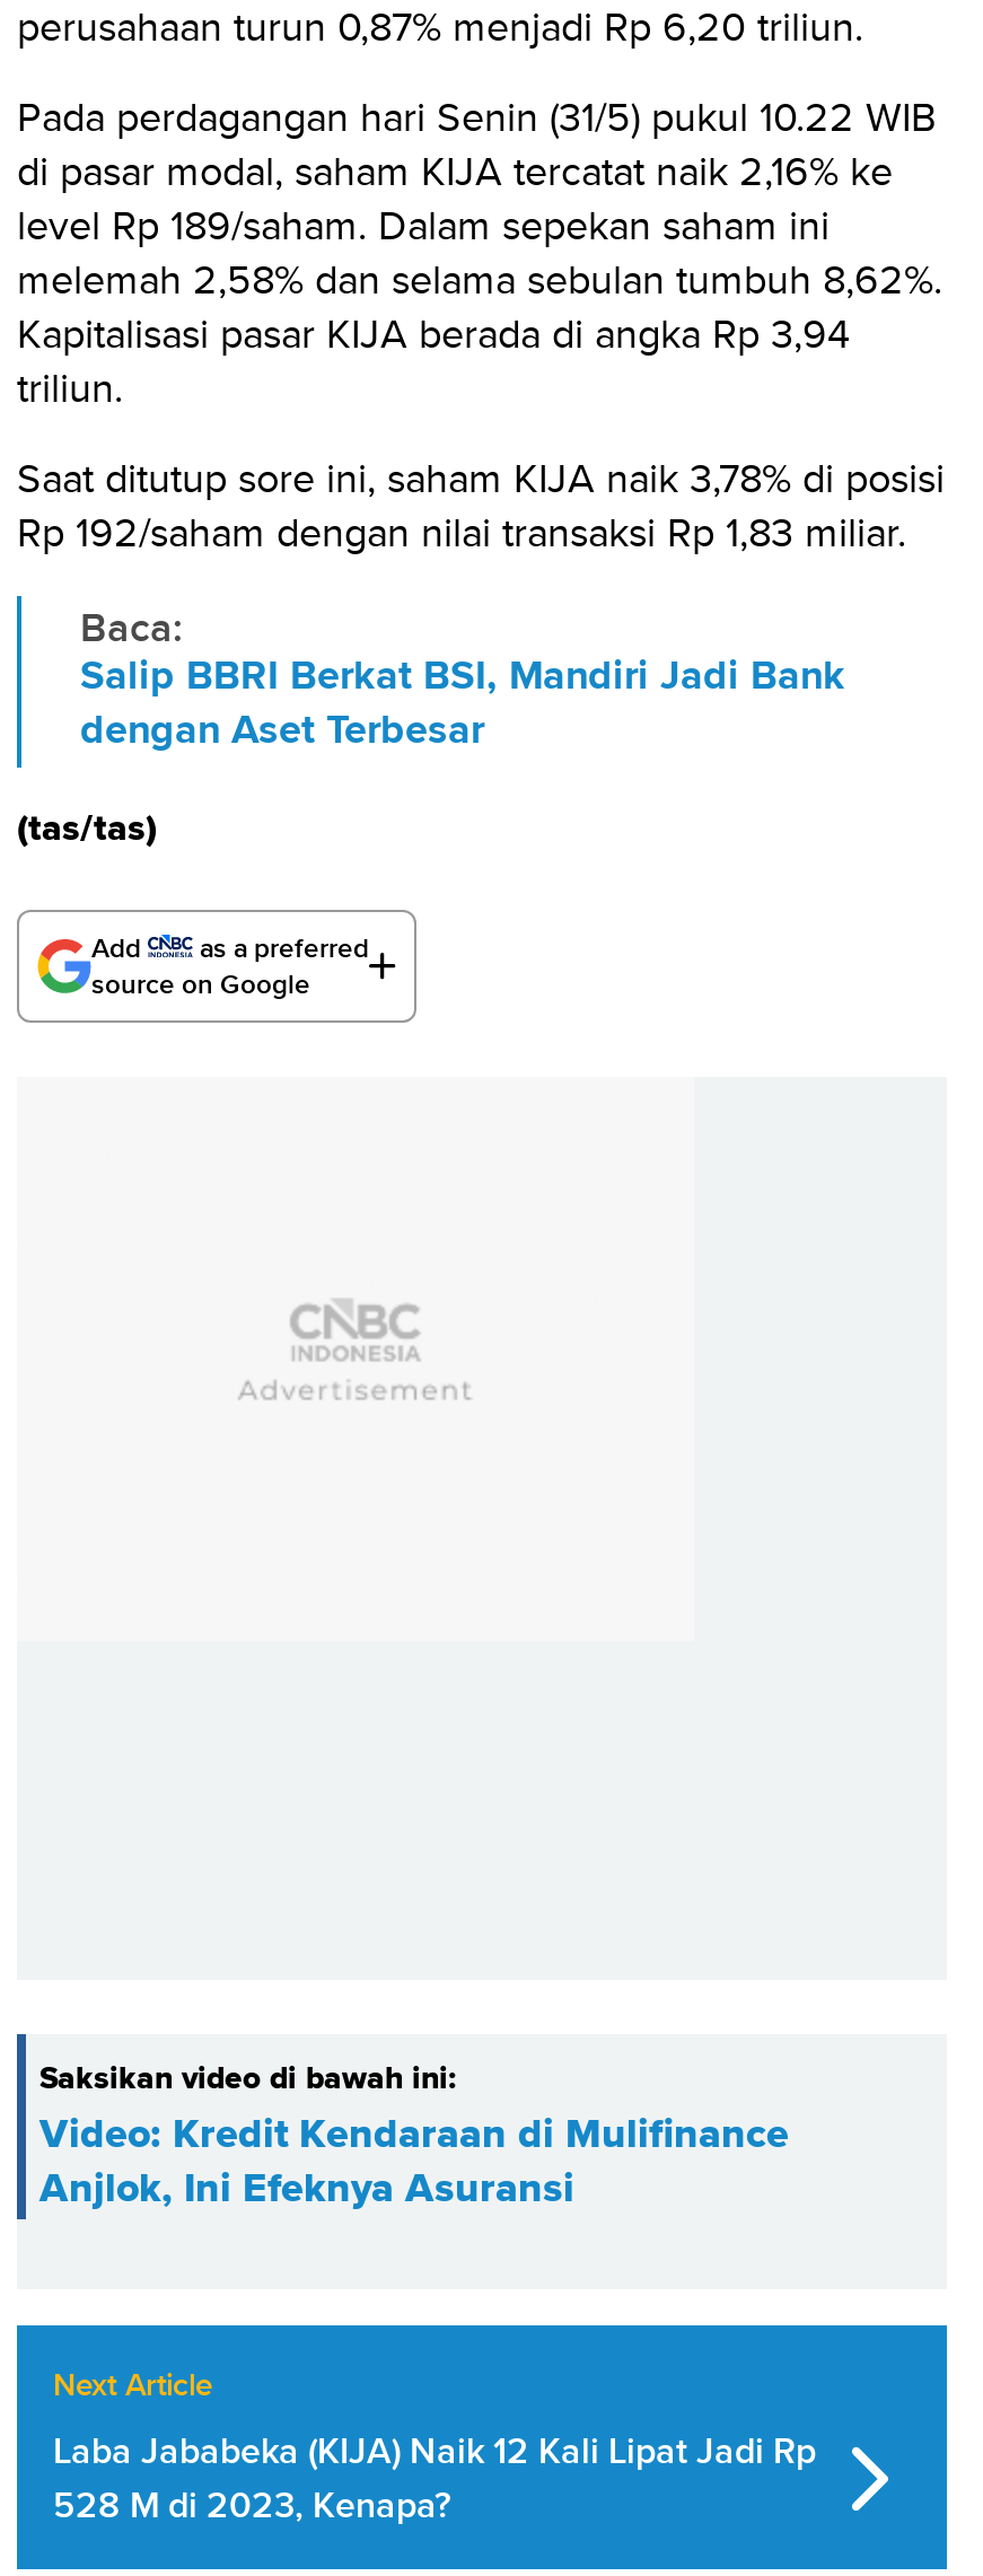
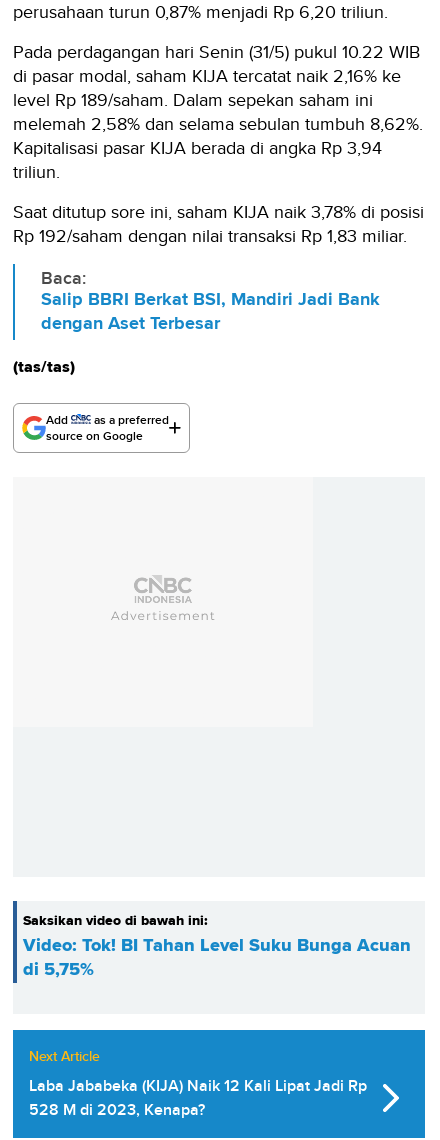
[40,2104,789,2217] Video: Kredit Kendaraan di Mulifinance | Anjlok, Ini Efeknya Asuransi -> [23,932,411,982] Video: Tok! BI Tahan Level Suku Bunga Acuan | di 5,75%

